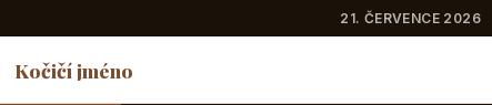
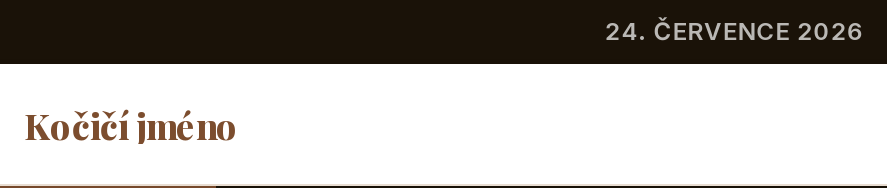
[340,10,481,27] 21. ČERVENCE 2026 -> [604,16,864,46] 24. ČERVENCE 2026

